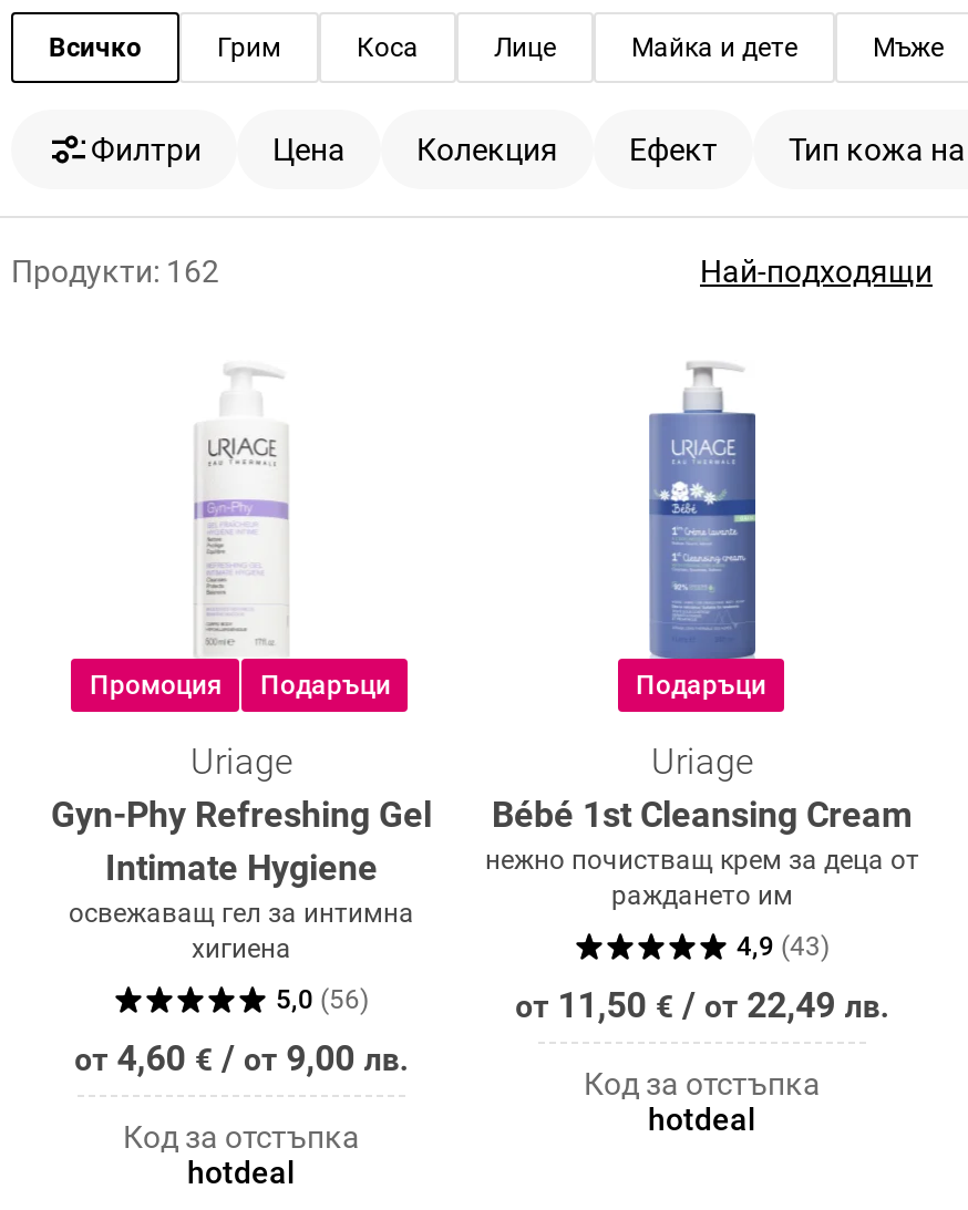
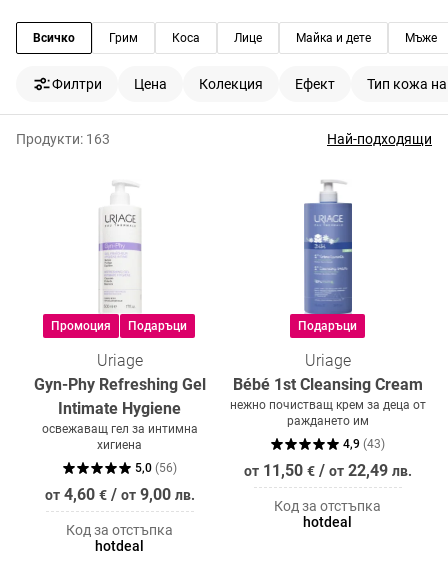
[11,253,219,289] Продукти: 162 -> [16,131,110,147] Продукти: 163

